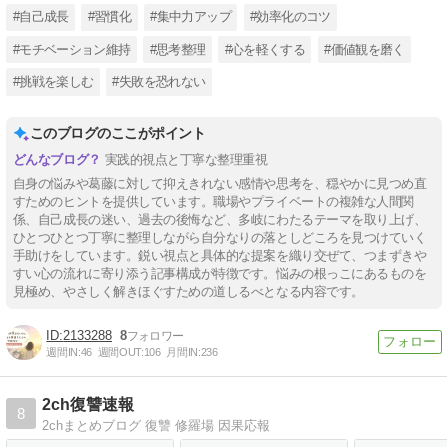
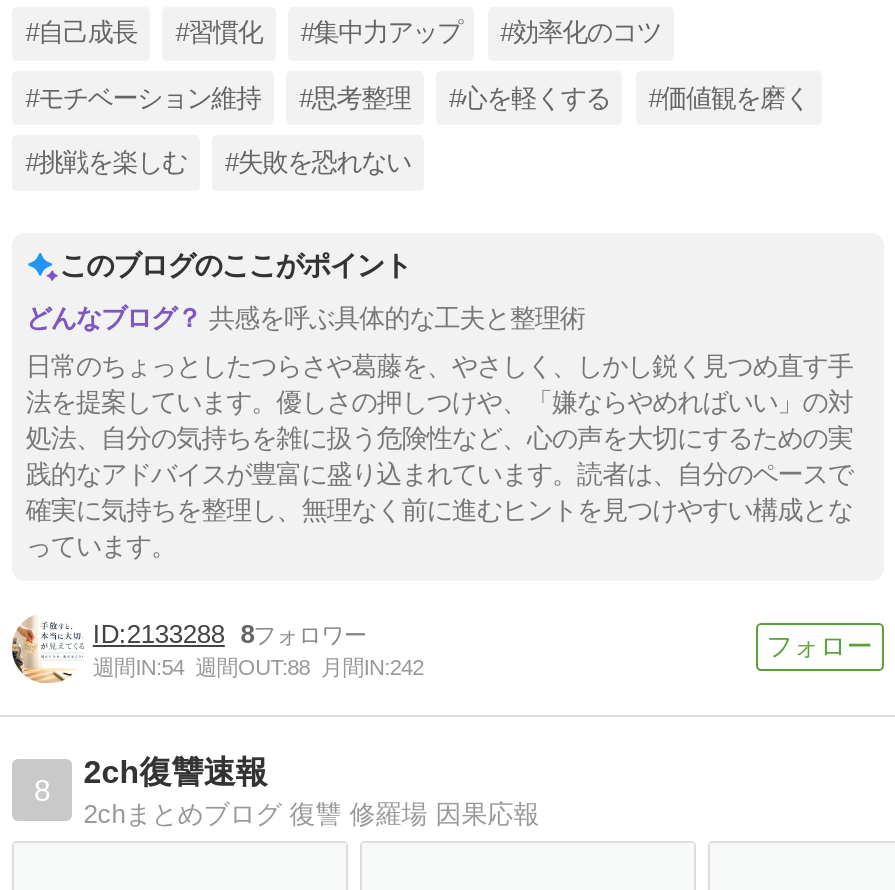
[104,152,267,167] 実践的視点と丁寧な整理重視 -> [209,302,585,332] 共感を呼ぶ具体的な工夫と整理術
[13,176,426,299] 自身の悩みや葛藤に対して抑えきれない感情や思考を、穏やかに見つめ直 | すためのヒントを提供しています。職場やプライベートの複雑な人間関 | 係、自己成長の迷い、過去の後悔など、多岐にわたるテーマを取り上げ、 | ひとつひとつ丁寧に整理しながら自分なりの落としどころを見つけていく | 手助けをしています。鋭い視点と具体的な提案を織り交ぜて、つまずきや | すい心の流れに寄り添う記事構成が特徴です。悩みの根っこにあるものを | 見極め、やさしく解きほぐすための道しるべとなる内容です。 -> [26,351,853,561] 日常のちょっとしたつらさや葛藤を、やさしく、しかし鋭く見つめ直す手 | 法を提案しています。優しさの押しつけや、「嫌ならやめればいい」の対 | 処法、自分の気持ちを雑に扱う危険性など、心の声を大切にするための実 | 践的なアドバイスが豊富に盛り込まれています。読者は、自分のペースで | 確実に気持ちを整理し、無理なく前に進むヒントを見つけやすい構成とな | っています。
[5,326,217,360] [image] | 週間IN:46 週間OUT:106 月間IN:236 -> [10,617,424,683] [image] | 週間IN:54 週間OUT:88 月間IN:242

